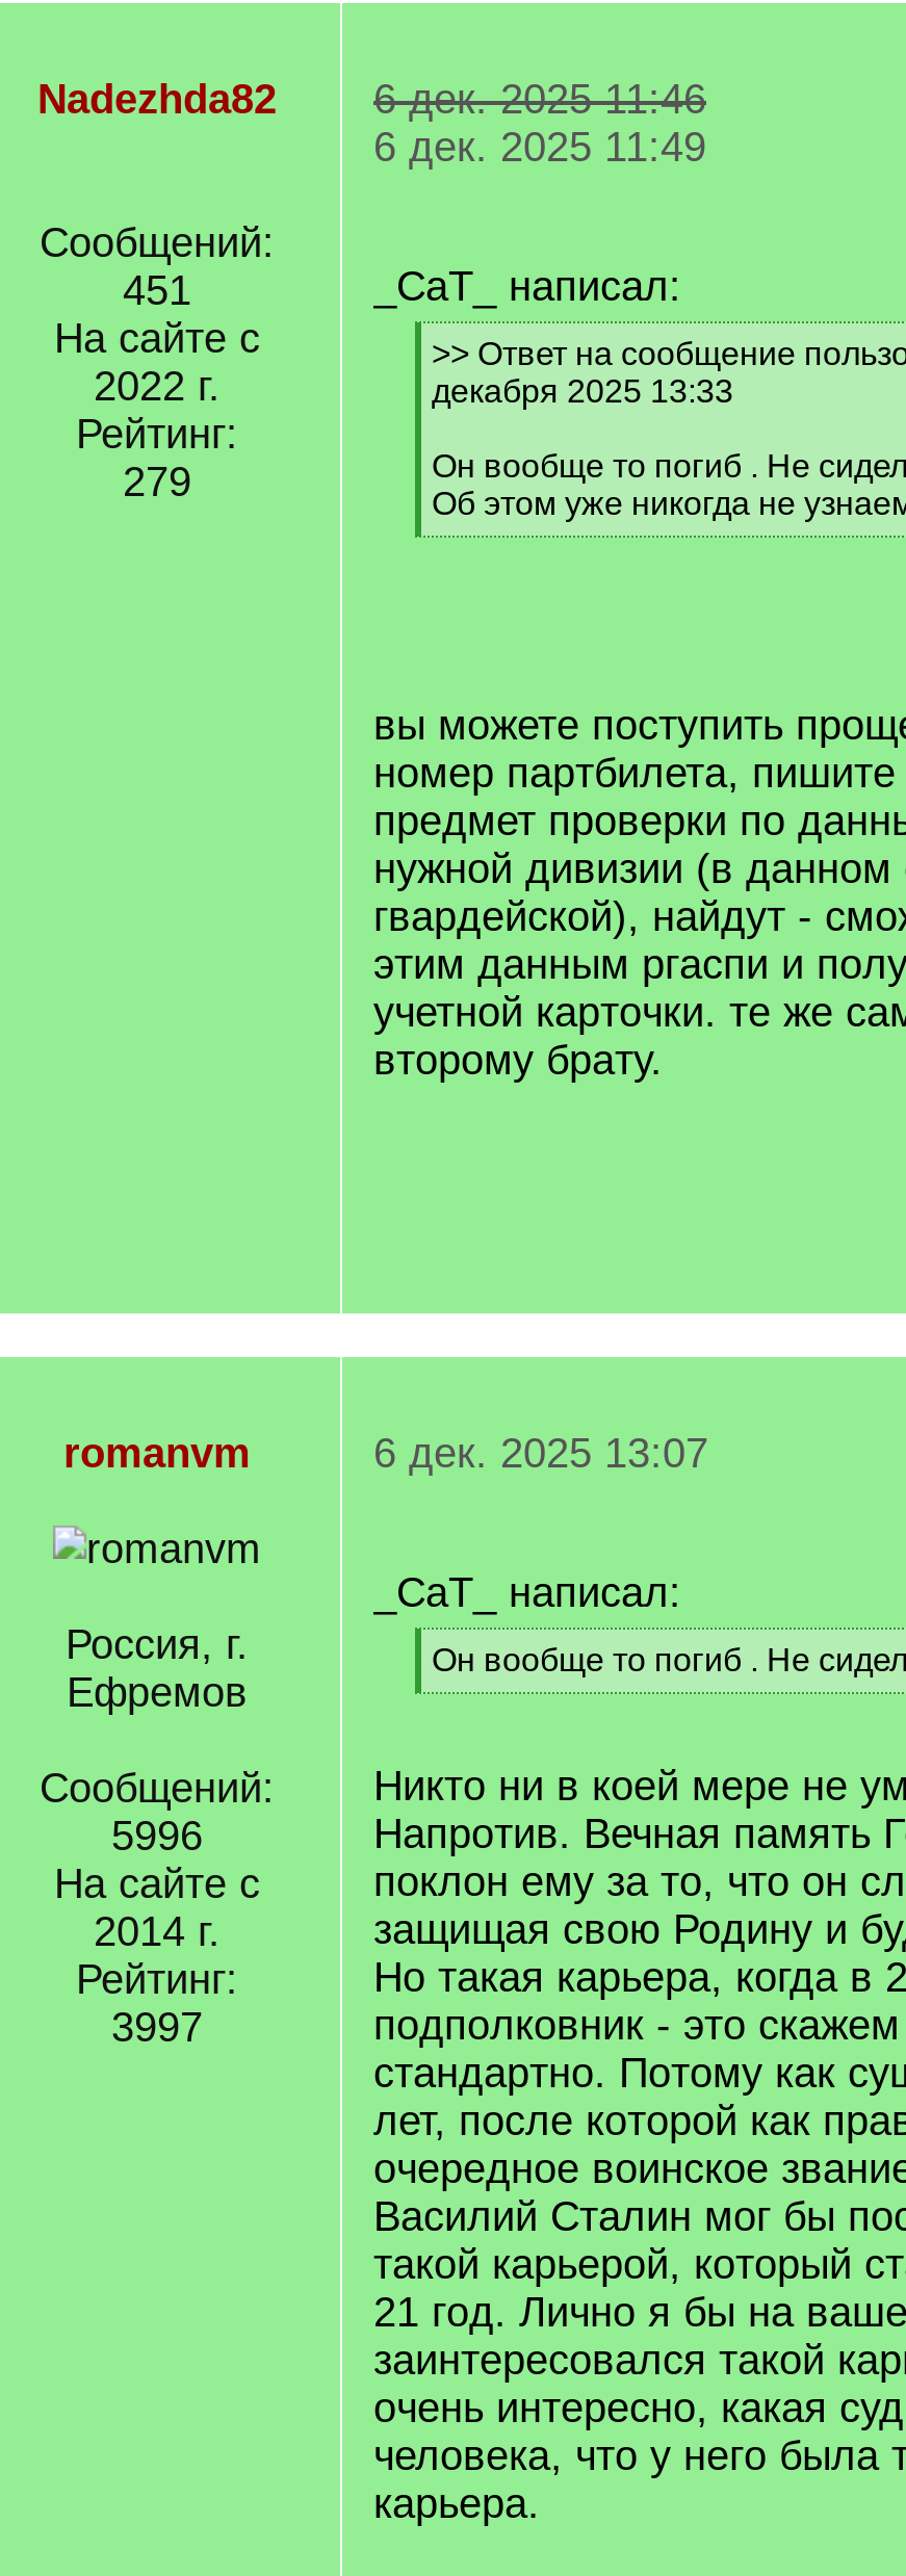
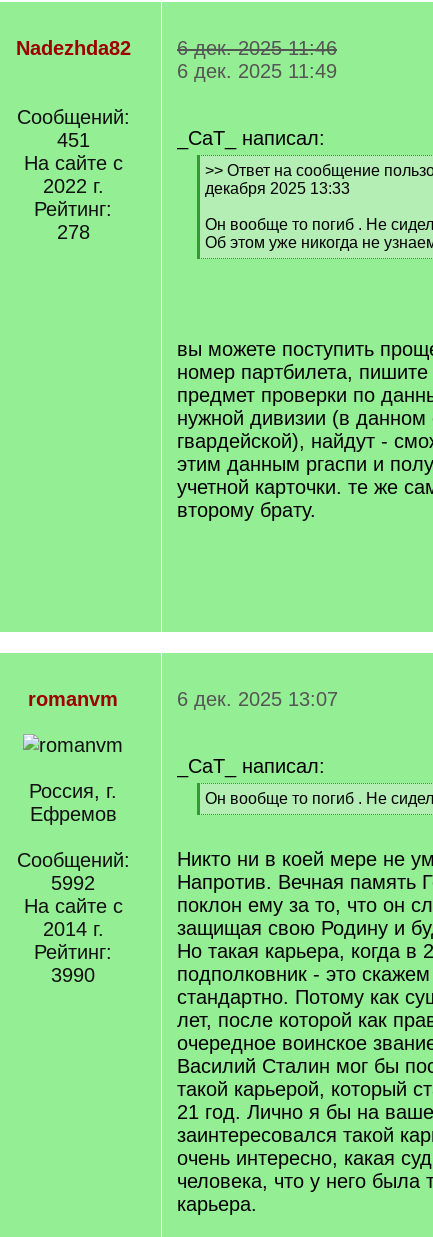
[123,459,191,504] 279 -> [56,221,89,243] 278
[111,1813,203,1858] 5996 -> [51,872,95,894] 5992
[111,2004,203,2050] 3997 -> [51,964,95,986] 3990

